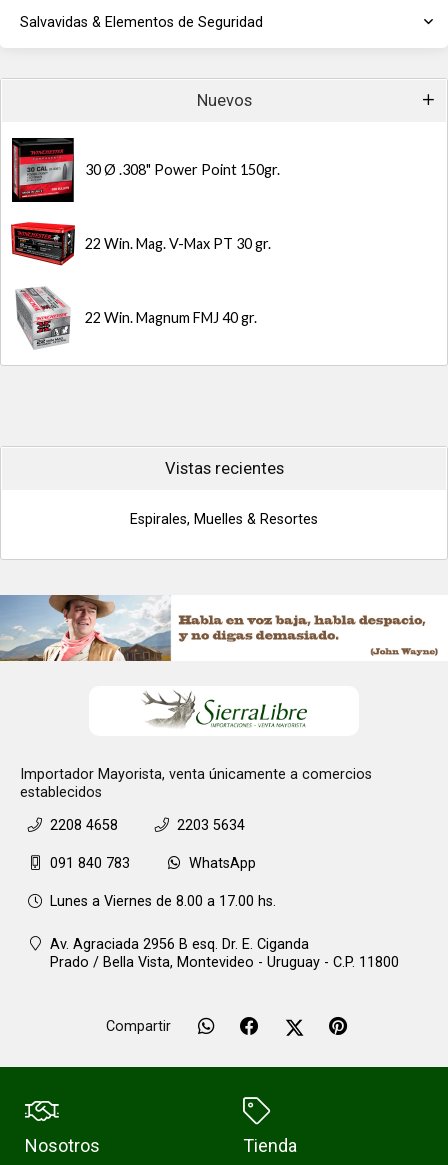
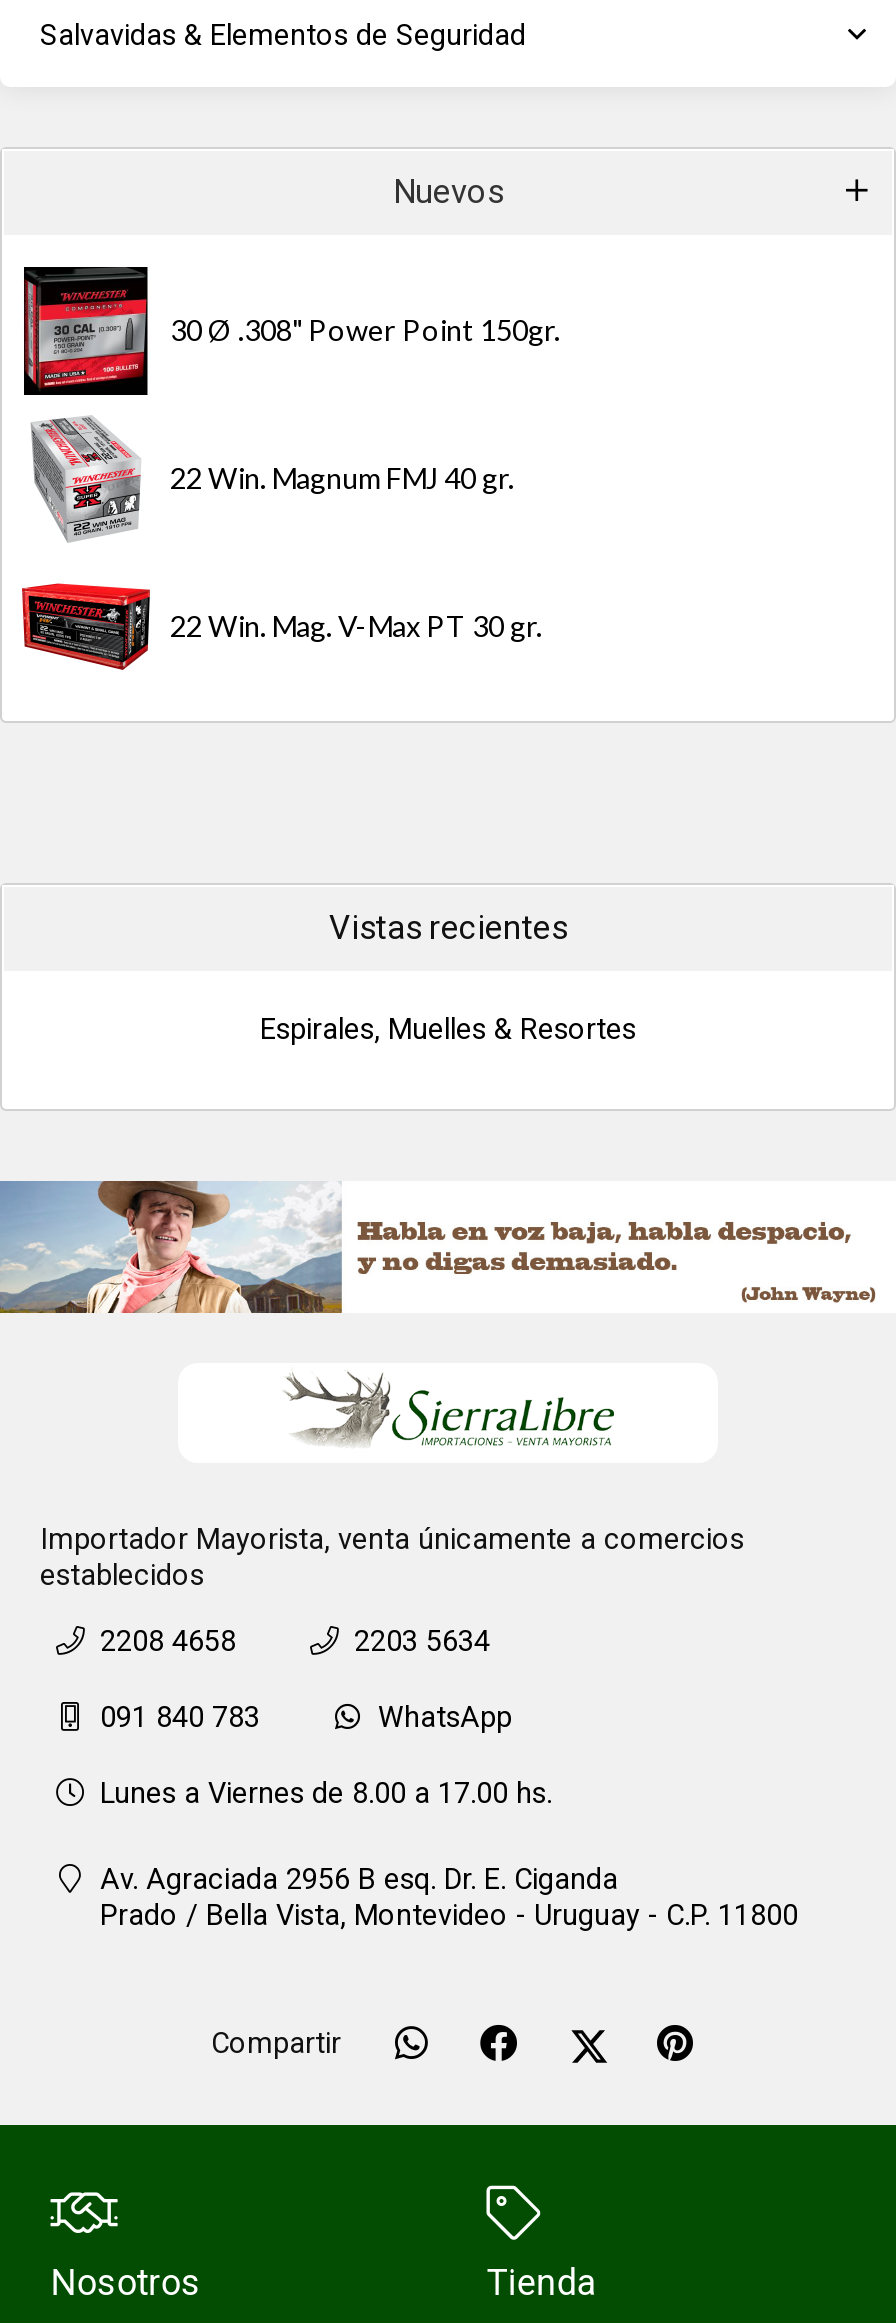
moved [9,221,271,266] -> [18,581,542,671]: [image] | 22 Win. Mag. V-Max PT 30 gr.
moved [15,286,257,349] -> [24,415,514,543]: [image] | 22 Win. Magnum FMJ 40 gr.

